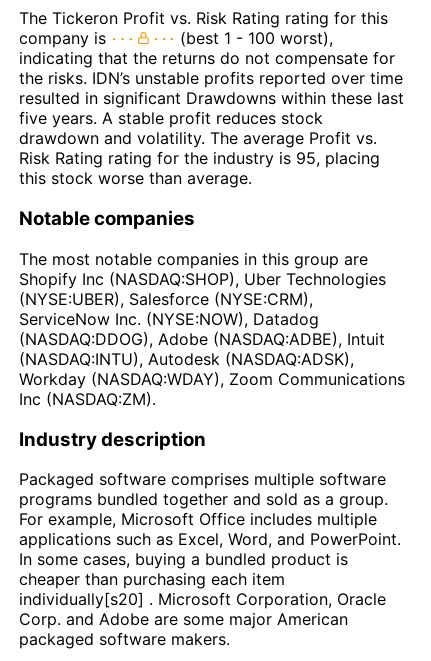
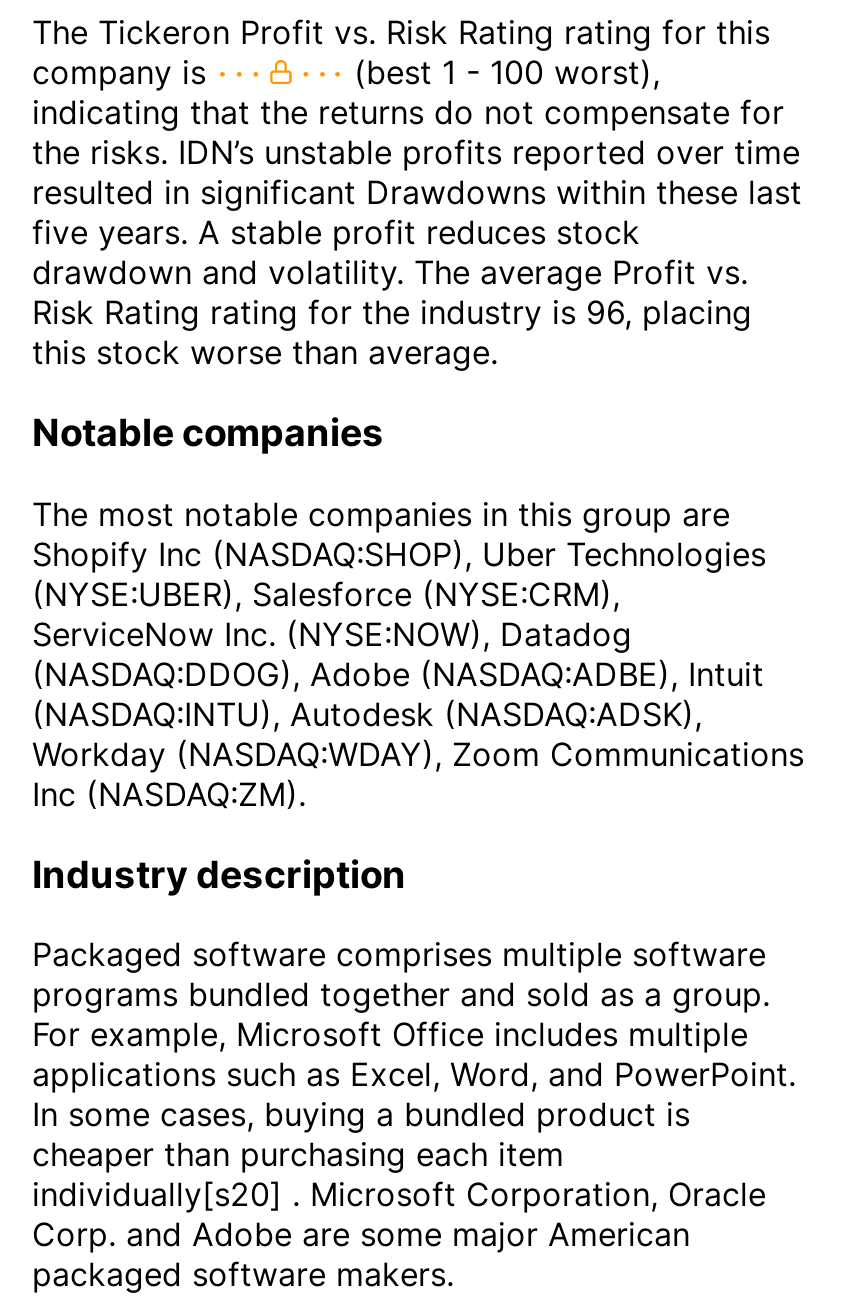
[19,148,380,168] Risk Rating rating for the industry is 95, placing -> [32,293,752,333] Risk Rating rating for the industry is 96, placing

